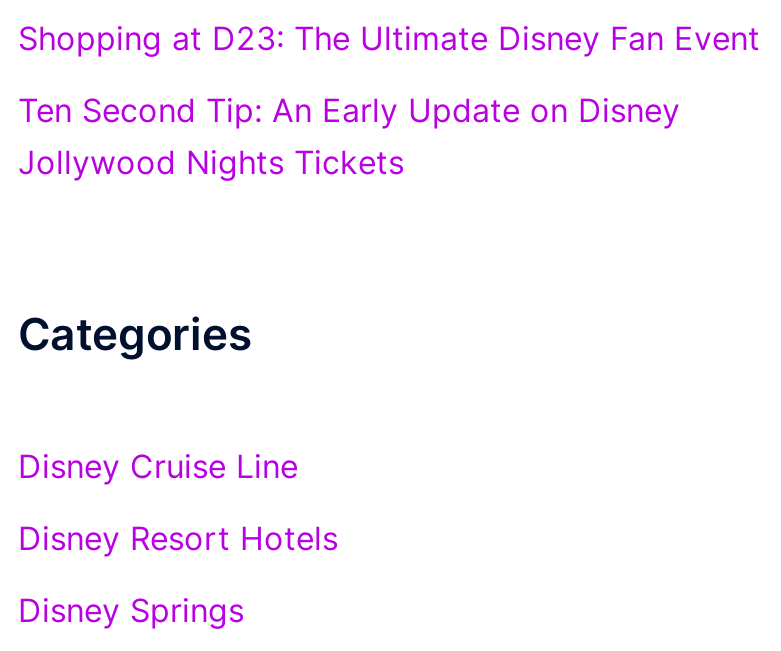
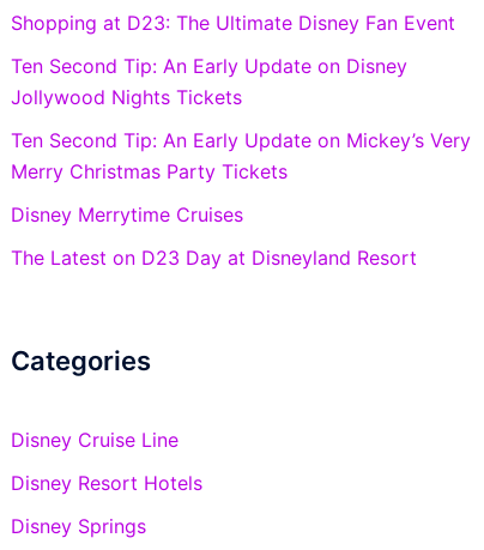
none -> [11,128,471,269] Ten Second Tip: An Early Update on Mickey’s Very | Merry Christmas Party Tickets | Disney Merrytime Cruises | The Latest on D23 Day at Disneyland Resort

